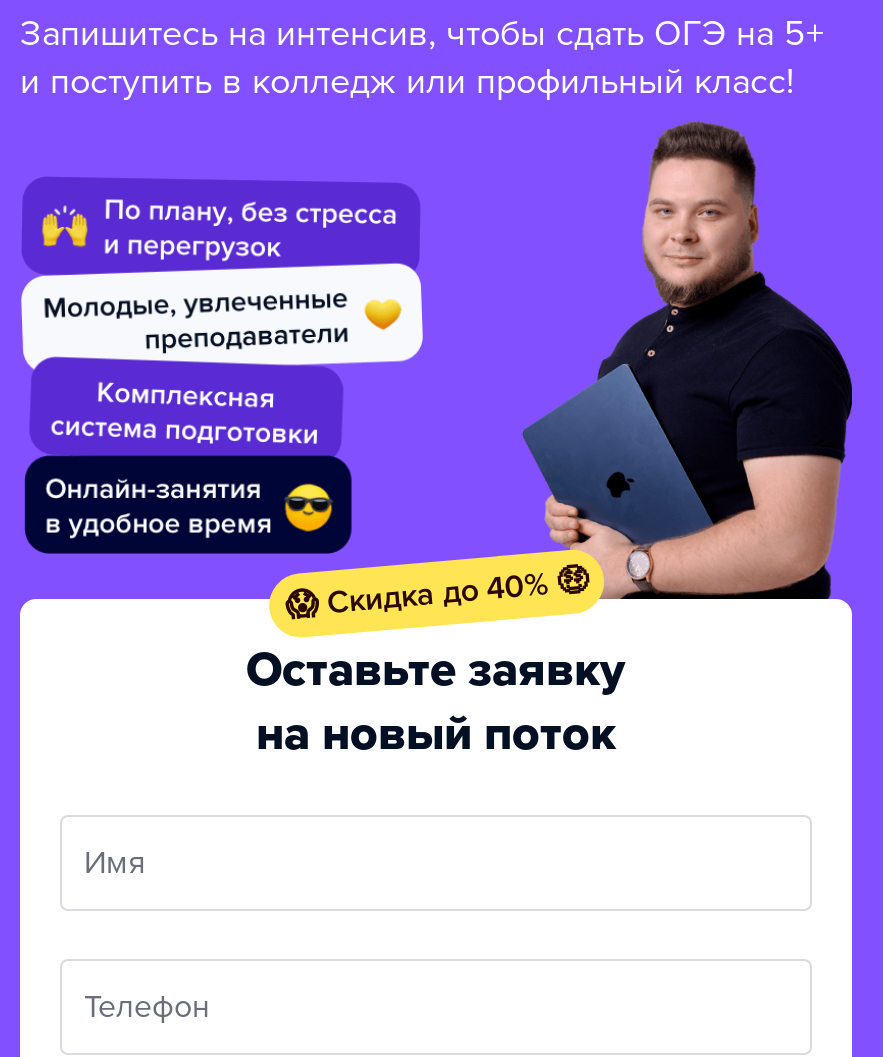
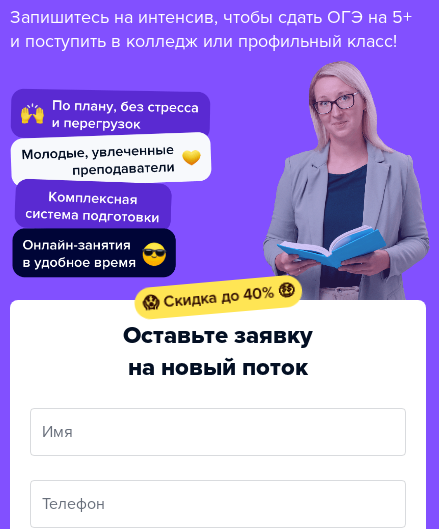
[522,121,858,601] [image] -> [262,61,430,301] [image]

